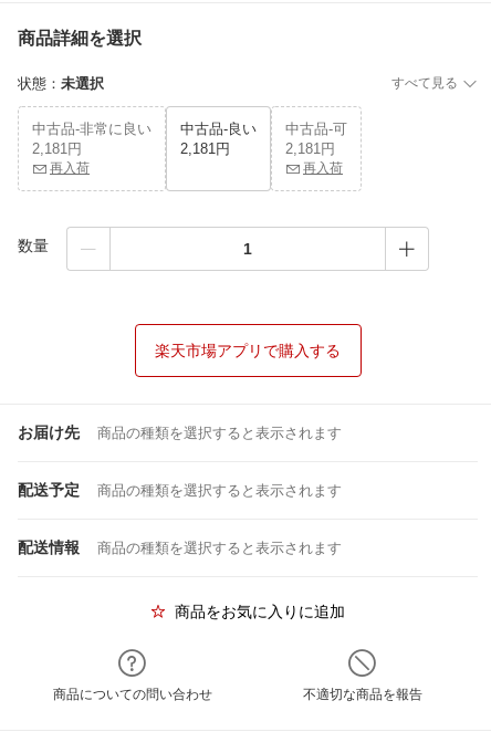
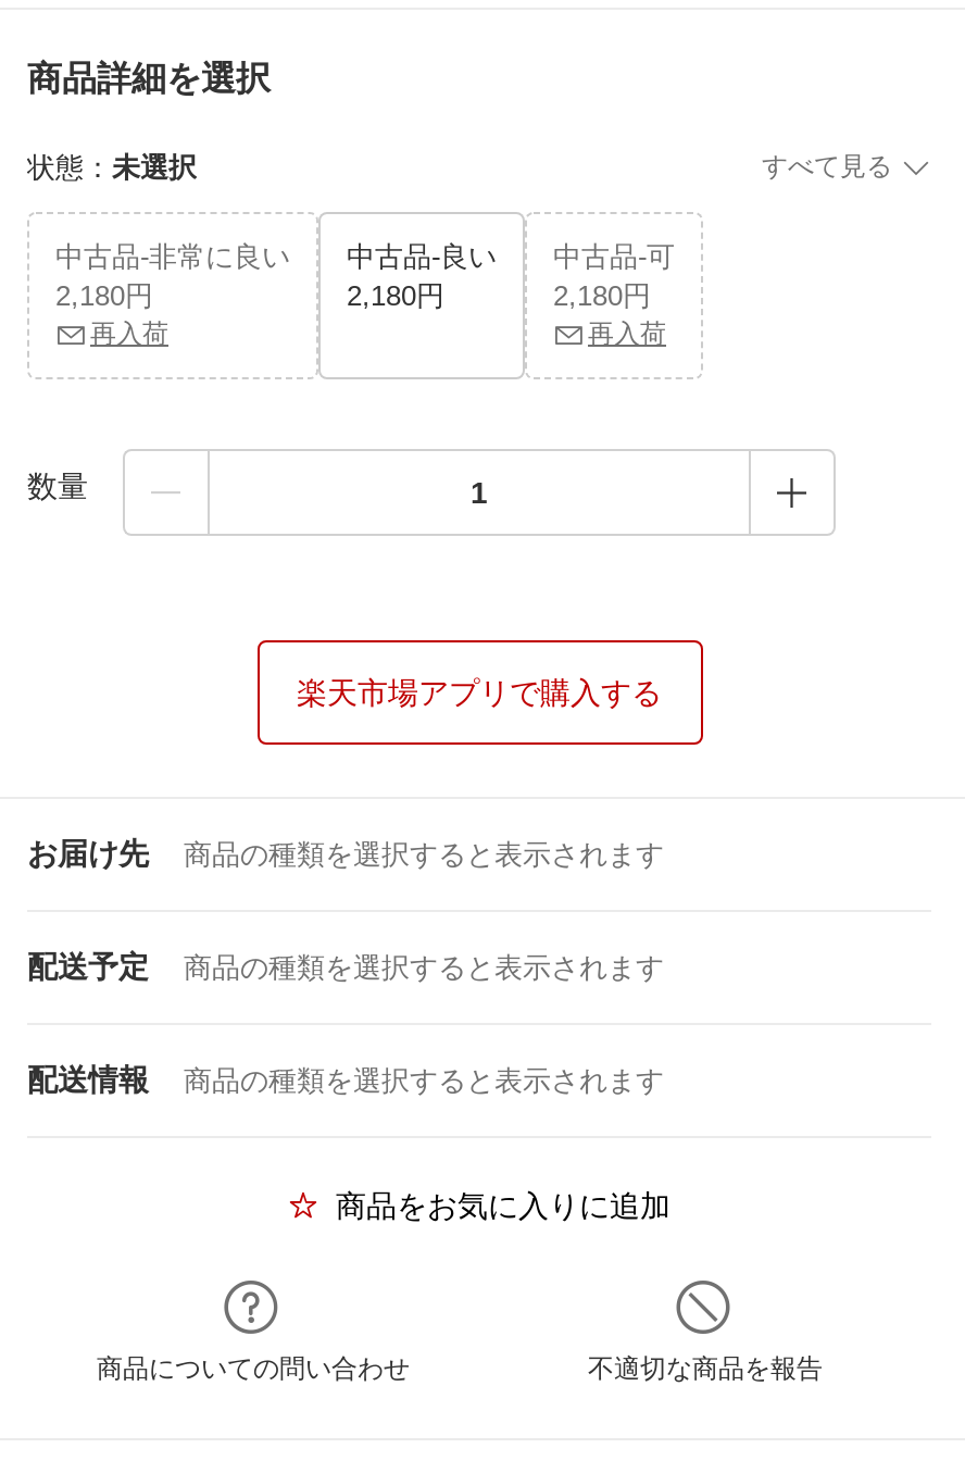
[32,140,82,157] 2,181円 -> [55,279,153,312] 2,180円
[180,140,230,157] 2,181円 -> [347,279,444,312] 2,180円
[285,140,335,157] 2,181円 -> [553,279,651,312] 2,180円

